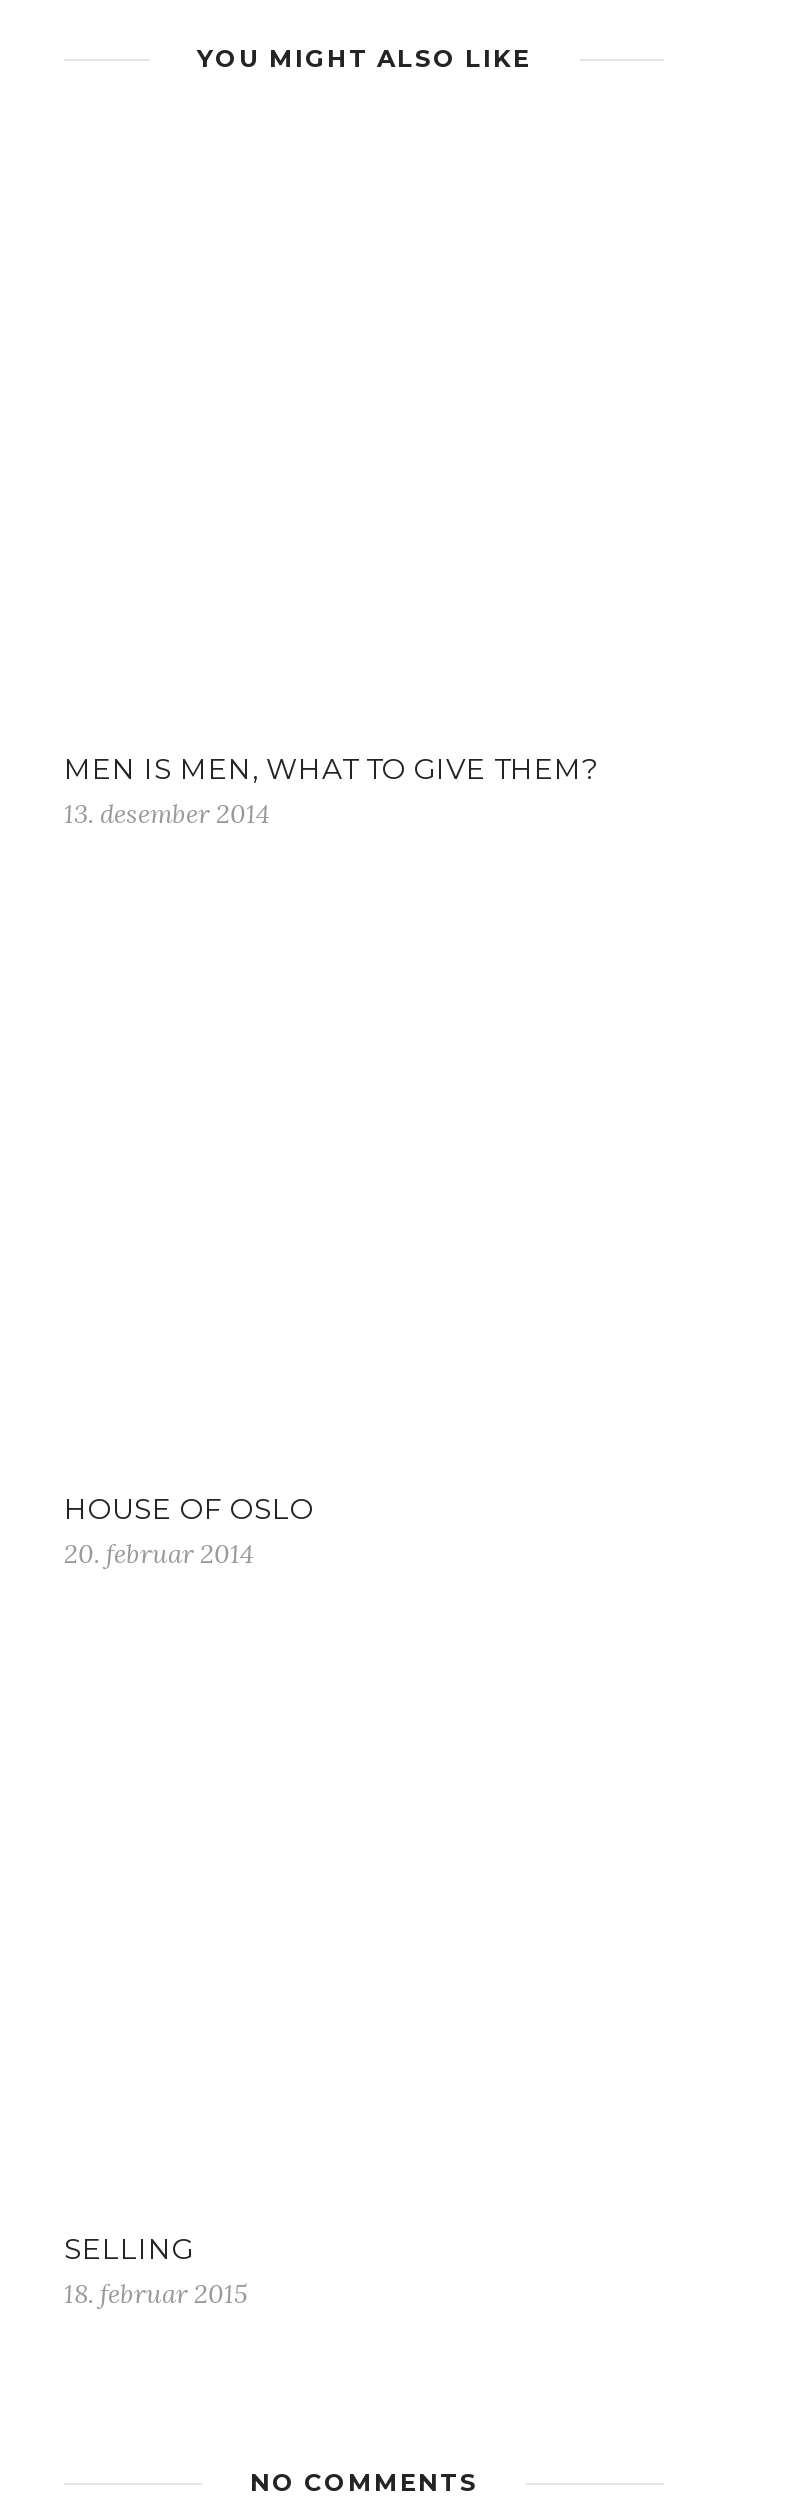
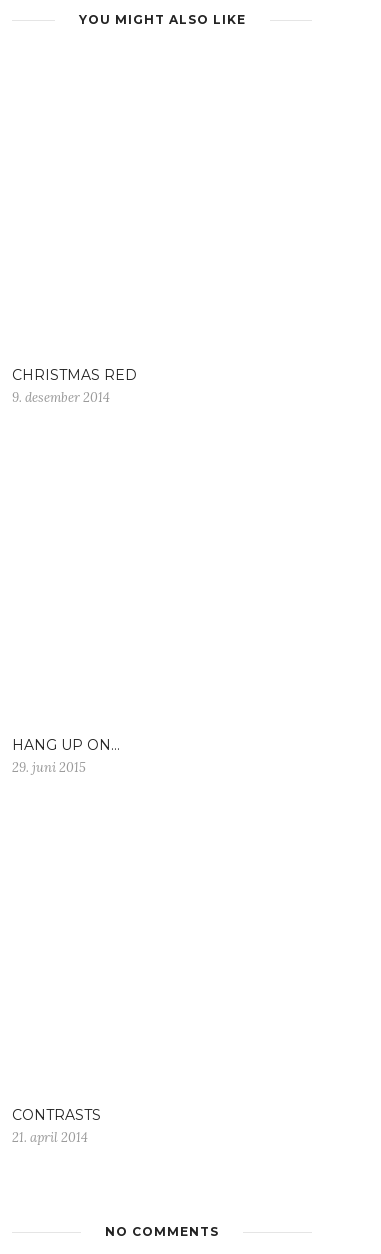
[64,751,598,831] MEN IS MEN, WHAT TO GIVE THEM? | 13. desember 2014 -> [12,366,137,406] CHRISTMAS RED | 9. desember 2014
[64,1491,314,1571] HOUSE OF OSLO | 20. februar 2014 -> [12,736,120,776] HANG UP ON… | 29. juni 2015
[64,2231,248,2311] SELLING | 18. februar 2015 -> [12,1106,101,1146] CONTRASTS | 21. april 2014

